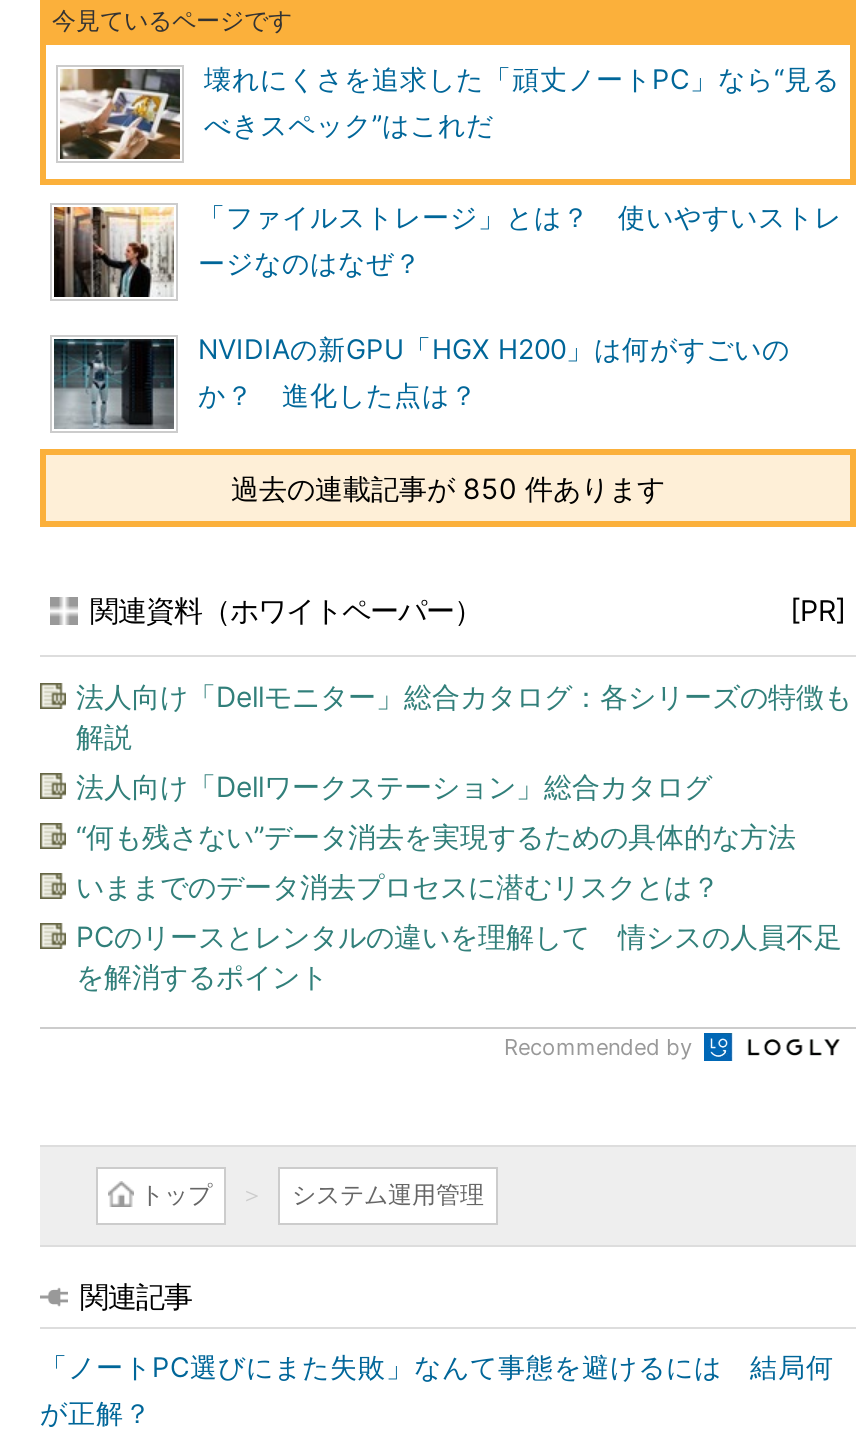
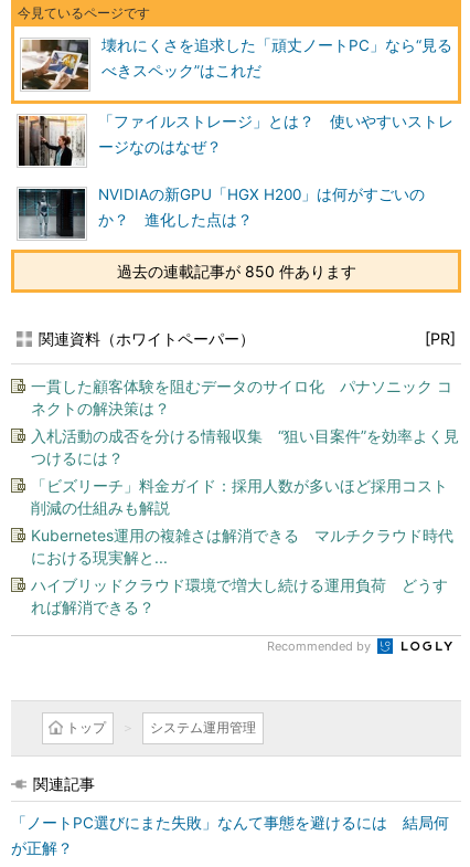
[76,679,852,753] 法人向け「Dellモニター」総合カタログ：各シリーズの特徴も | 解説 -> [31,377,452,417] 一貫した顧客体験を阻むデータのサイロ化 パナソニック コ | ネクトの解決策は？
[76,769,712,803] 法人向け「Dellワークステーション」総合カタログ -> [31,426,459,467] 入札活動の成否を分ける情報収集 “狙い目案件”を効率よく見 | つけるには？
[76,819,796,853] “何も残さない”データ消去を実現するための具体的な方法 -> [31,476,448,517] 「ビズリーチ」料金ガイド：採用人数が多いほど採用コスト | 削減の仕組みも解説
[76,869,720,903] いままでのデータ消去プロセスに潜むリスクとは？ -> [31,526,453,567] Kubernetes運用の複雑さは解消できる マルチクラウド時代 | における現実解と...
[76,919,842,993] PCのリースとレンタルの違いを理解して 情シスの人員不足 | を解消するポイント -> [31,575,448,616] ハイブリッドクラウド環境で増大し続ける運用負荷 どうす | れば解消できる？

